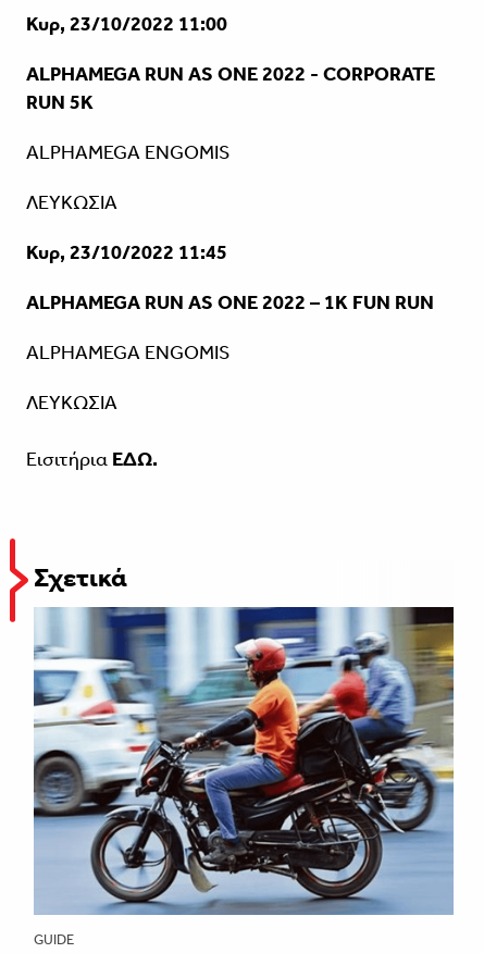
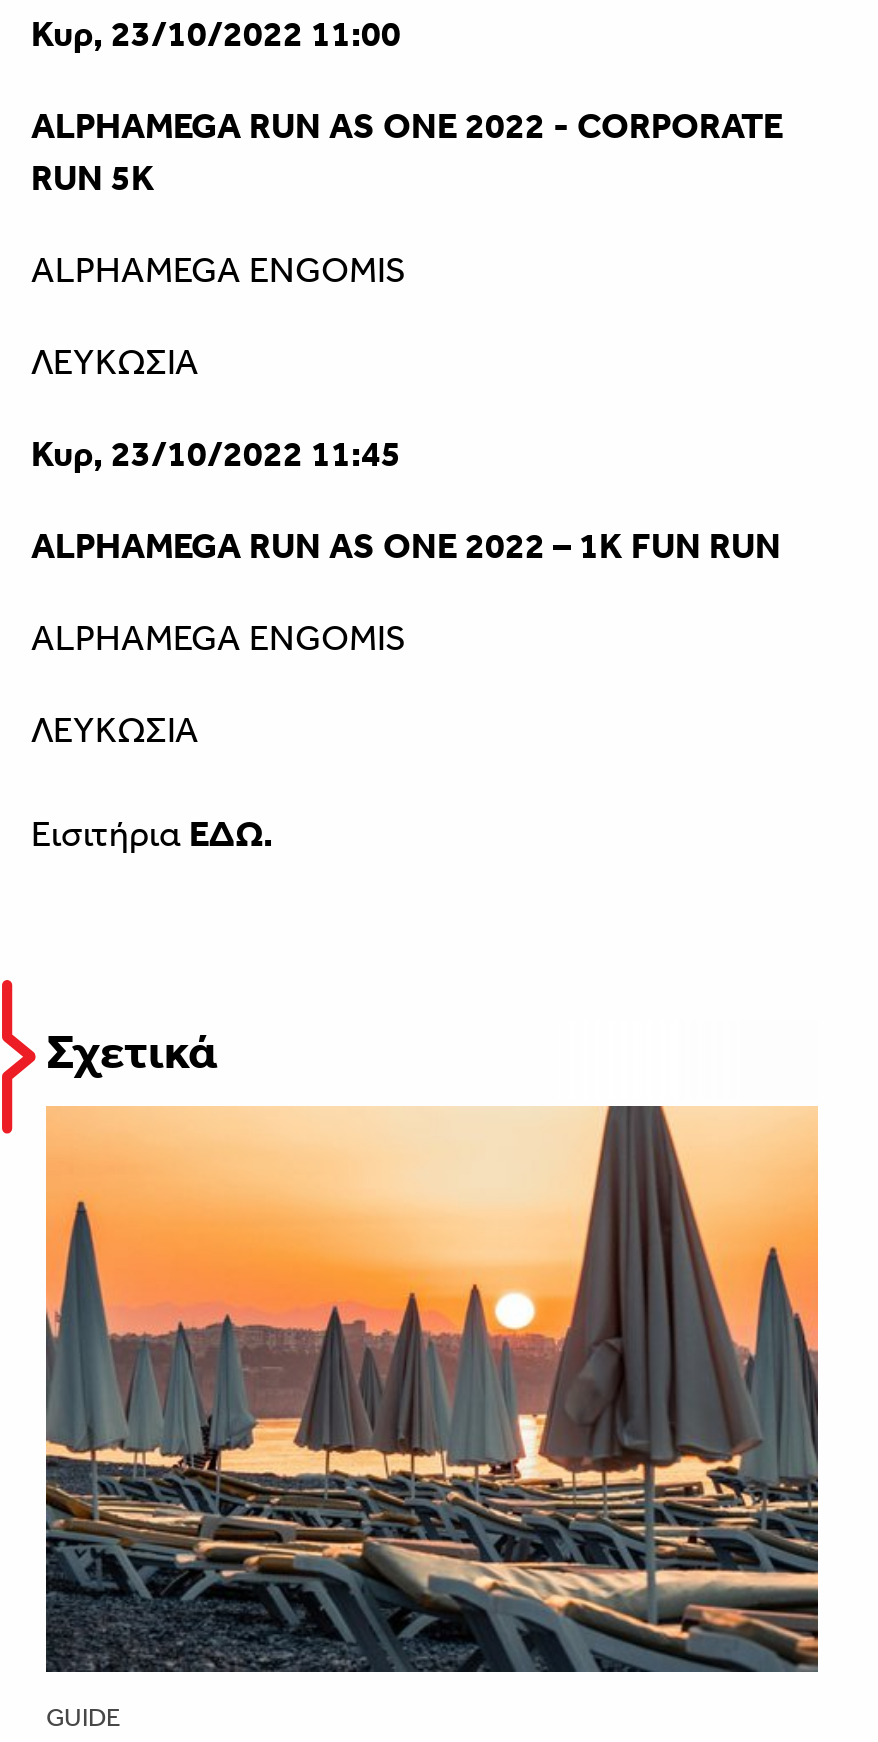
[33,606,455,916] [image] -> [44,1104,820,1674] [image]

